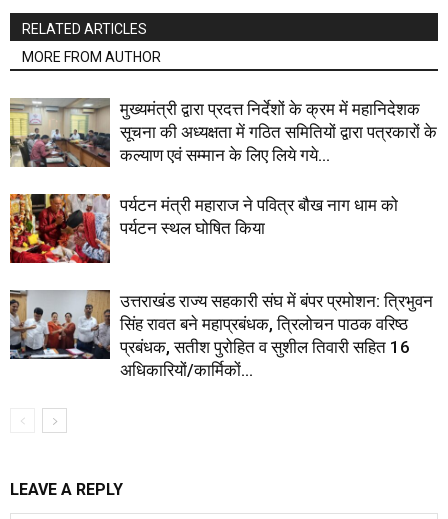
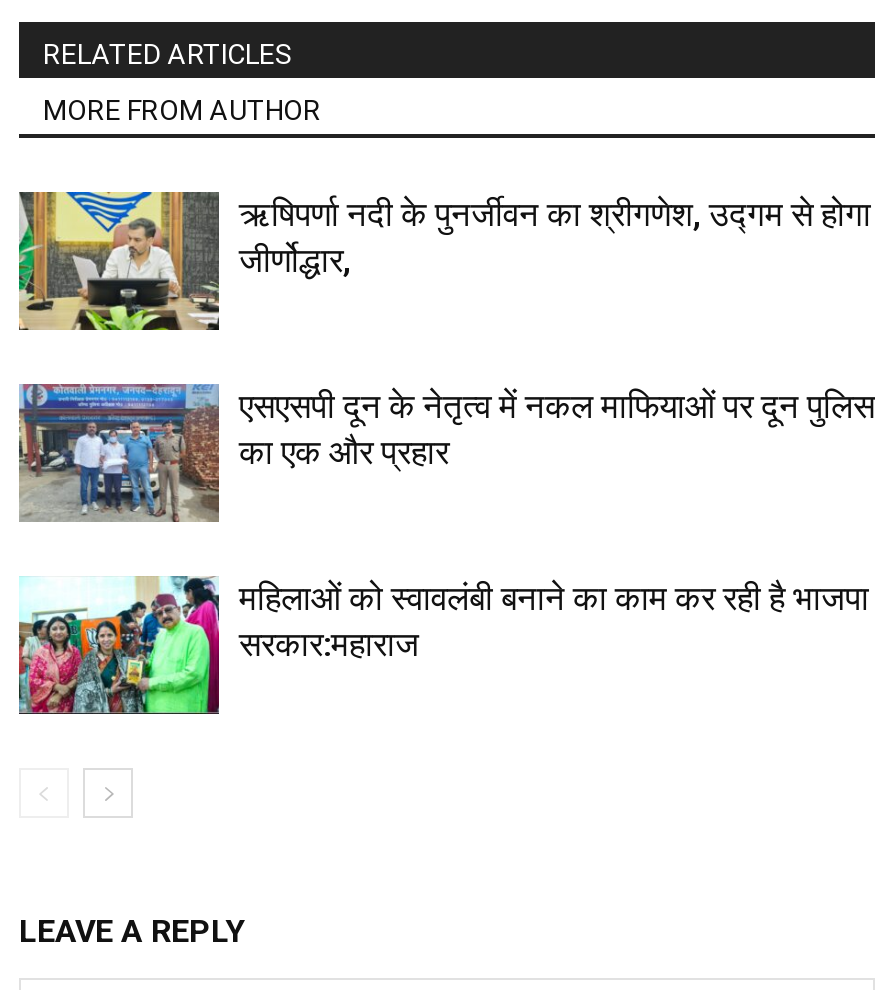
[10,97,437,168] [image] | मुख्यमंत्री द्वारा प्रदत्त निर्देशों के क्रम में महानिदेशक | सूचना की अध्यक्षता में गठित समितियों द्वारा पत्रकारों के | कल्याण एवं सम्मान के लिए लिये गये... -> [17,190,871,332] [image] | ऋषिपर्णा नदी के पुनर्जीवन का श्रीगणेश, उद्गम से होगा | जीर्णोद्धार,
[9,193,398,264] [image] | पर्यटन मंत्री महाराज ने पवित्र बौख नाग धाम को | पर्यटन स्थल घोषित किया -> [17,382,875,524] [image] | एसएसपी दून के नेतृत्व में नकल माफियाओं पर दून पुलिस | का एक और प्रहार
[9,289,433,380] [image] | उत्तराखंड राज्य सहकारी संघ में बंपर प्रमोशन: त्रिभुवन | सिंह रावत बने महाप्रबंधक, त्रिलोचन पाठक वरिष्ठ | प्रबंधक, सतीश पुरोहित व सुशील तिवारी सहित 16 | अधिकारियों/कार्मिकों... -> [19,576,869,716] [image] | महिलाओं को स्वावलंबी बनाने का काम कर रही है भाजपा | सरकार:महाराज

